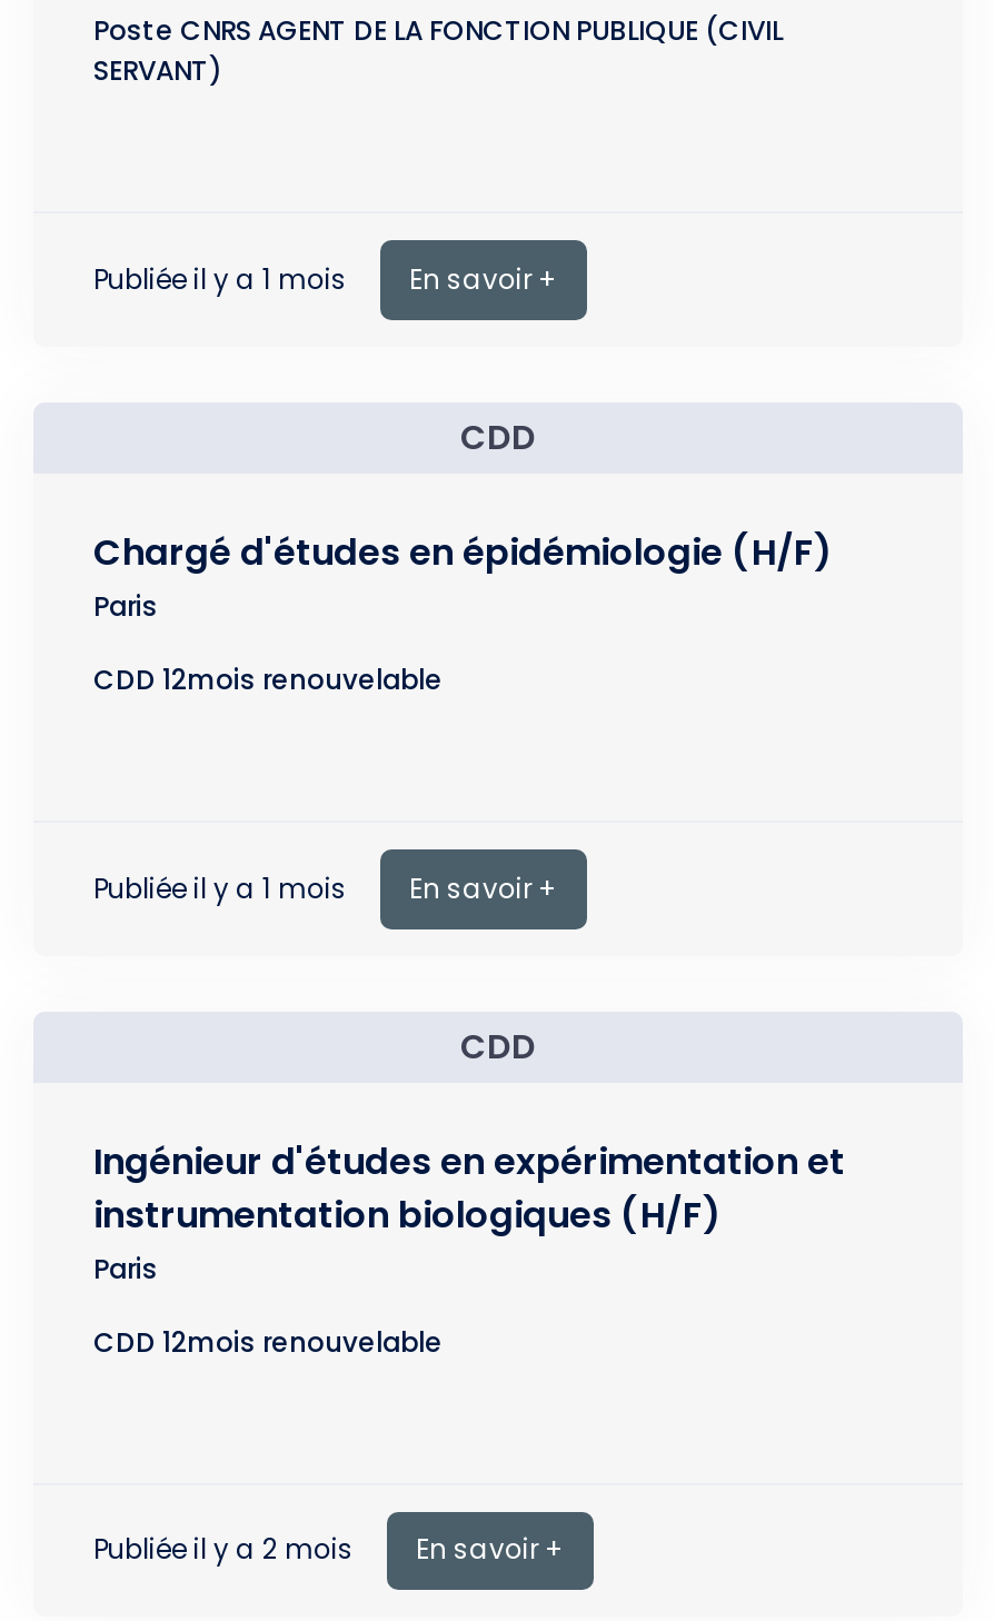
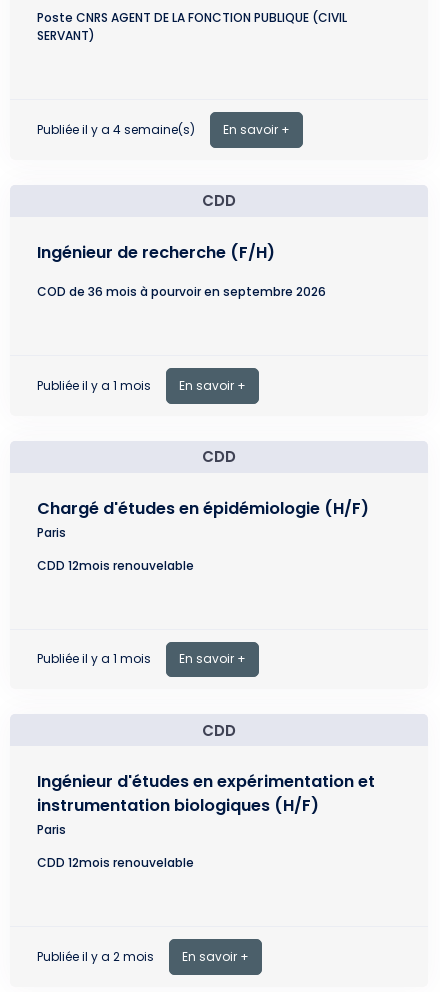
none -> [37,121,326,300] Publiée il y a 4 semaine(s) | En savoir + | CDD | Ingénieur de recherche (F/H) | COD de 36 mois à pourvoir en septembre 2026

